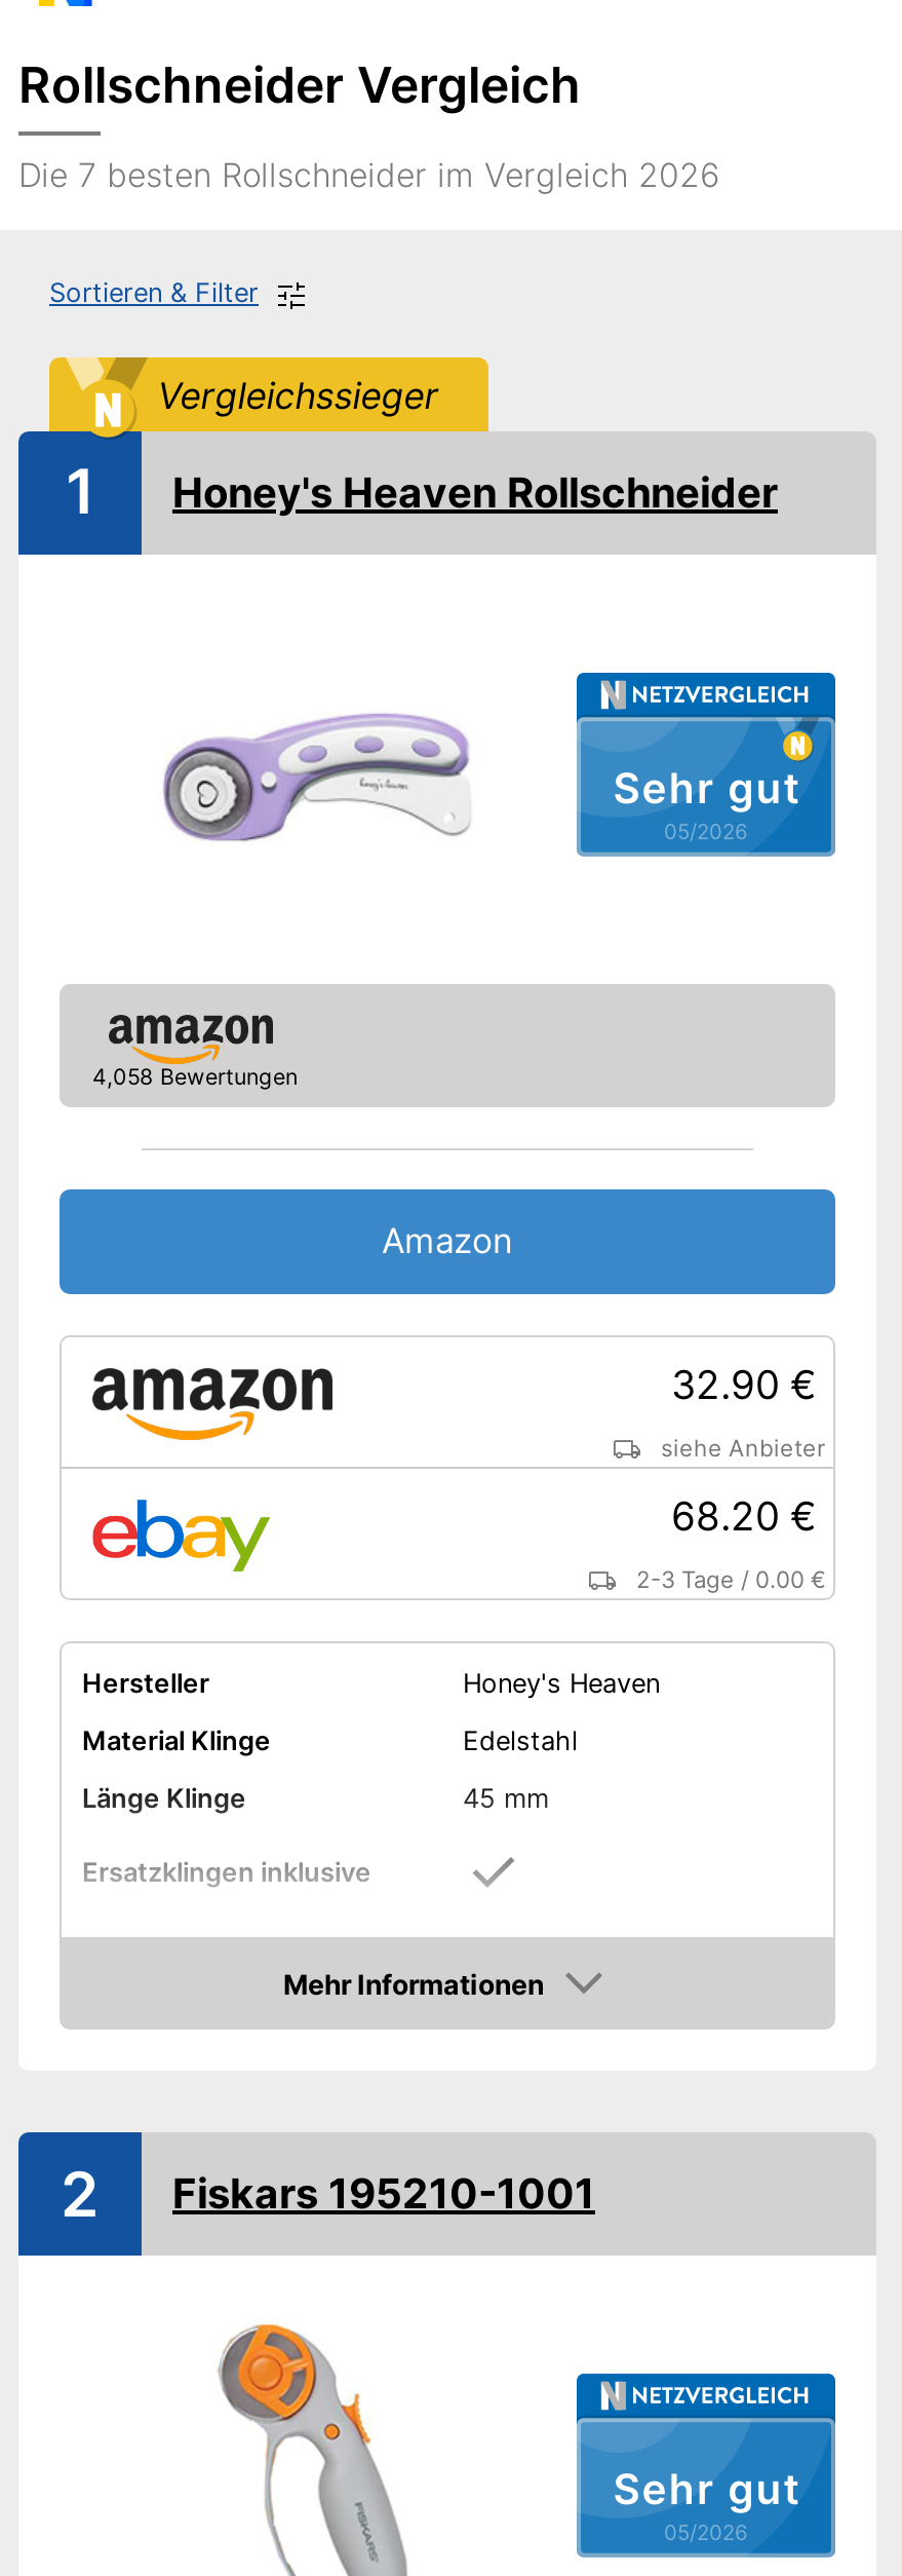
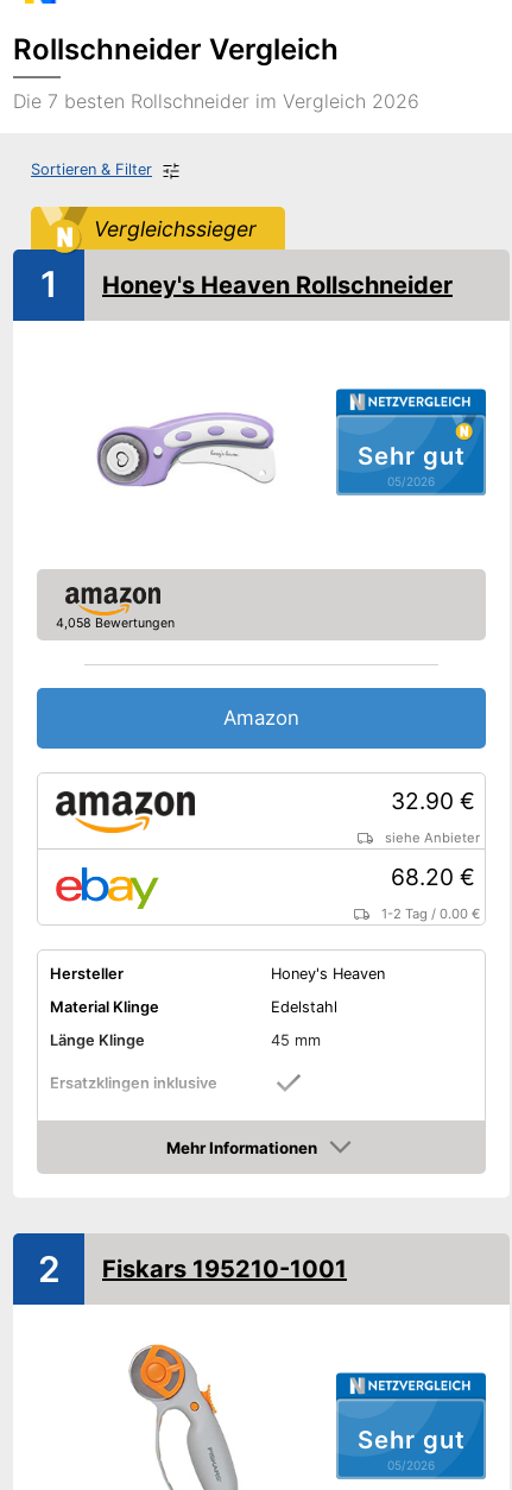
[636,1565,825,1594] 2-3 Tage / 0.00 € -> [381,905,480,922] 1-2 Tag / 0.00 €

